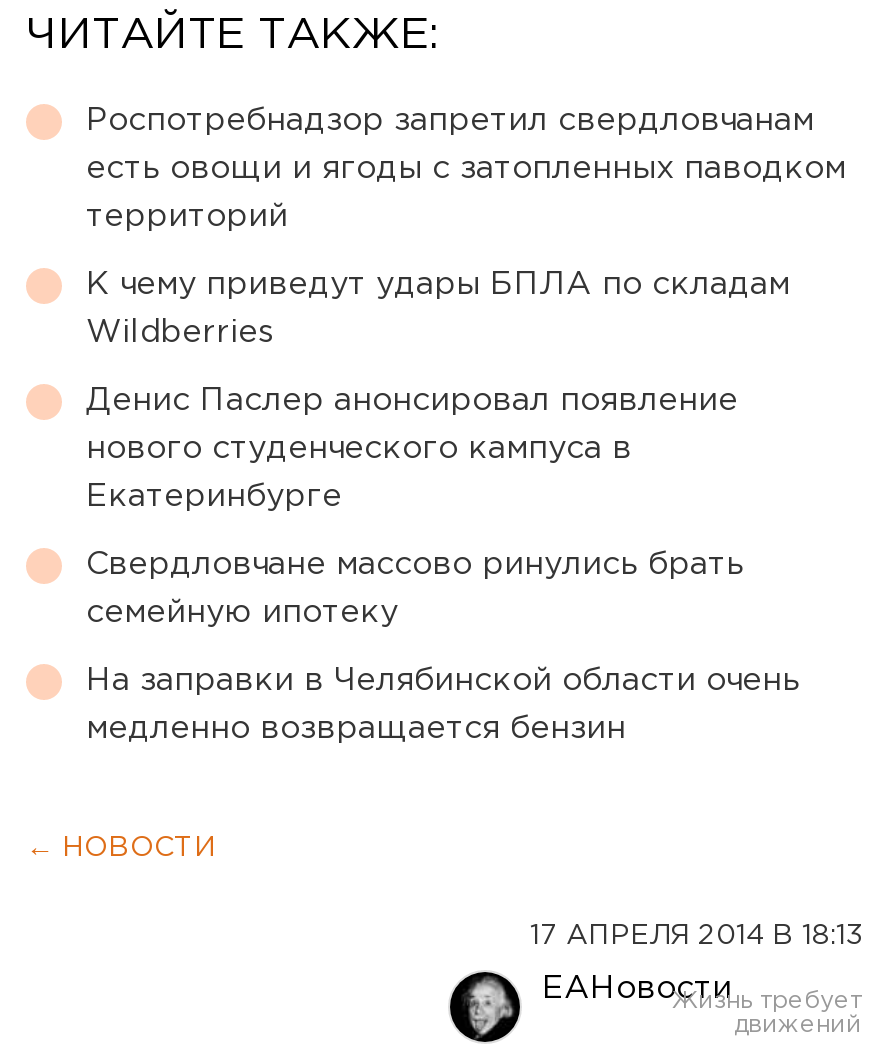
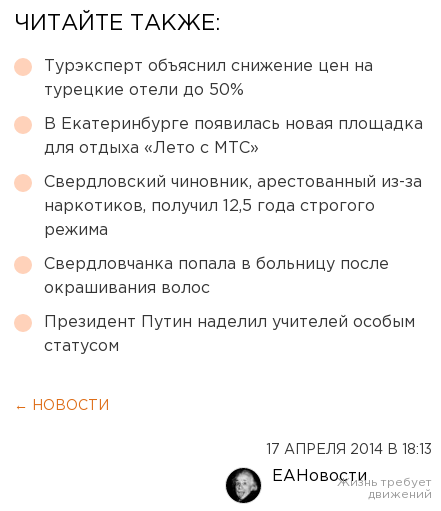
[86,106,846,744] Роспотребнадзор запретил свердловчанам | есть овощи и ягоды с затопленных паводком | территорий | К чему приведут удары БПЛА по складам | Wildberries | Денис Паслер анонсировал появление | нового студенческого кампуса в | Екатеринбурге | Свердловчане массово ринулись брать | семейную ипотеку | На заправки в Челябинской области очень | медленно возвращается бензин -> [44,59,423,354] Турэксперт объяснил снижение цен на | турецкие отели до 50% | В Екатеринбурге появилась новая площадка | для отдыха «Лето с МТС» | Свердловский чиновник, арестованный из-за | наркотиков, получил 12,5 года строгого | режима | Свердловчанка попала в больницу после | окрашивания волос | Президент Путин наделил учителей особым | статусом

